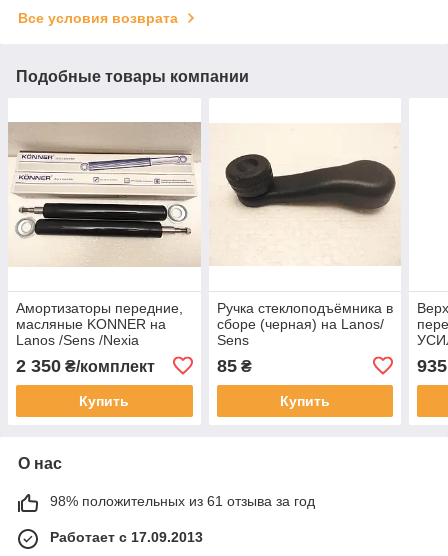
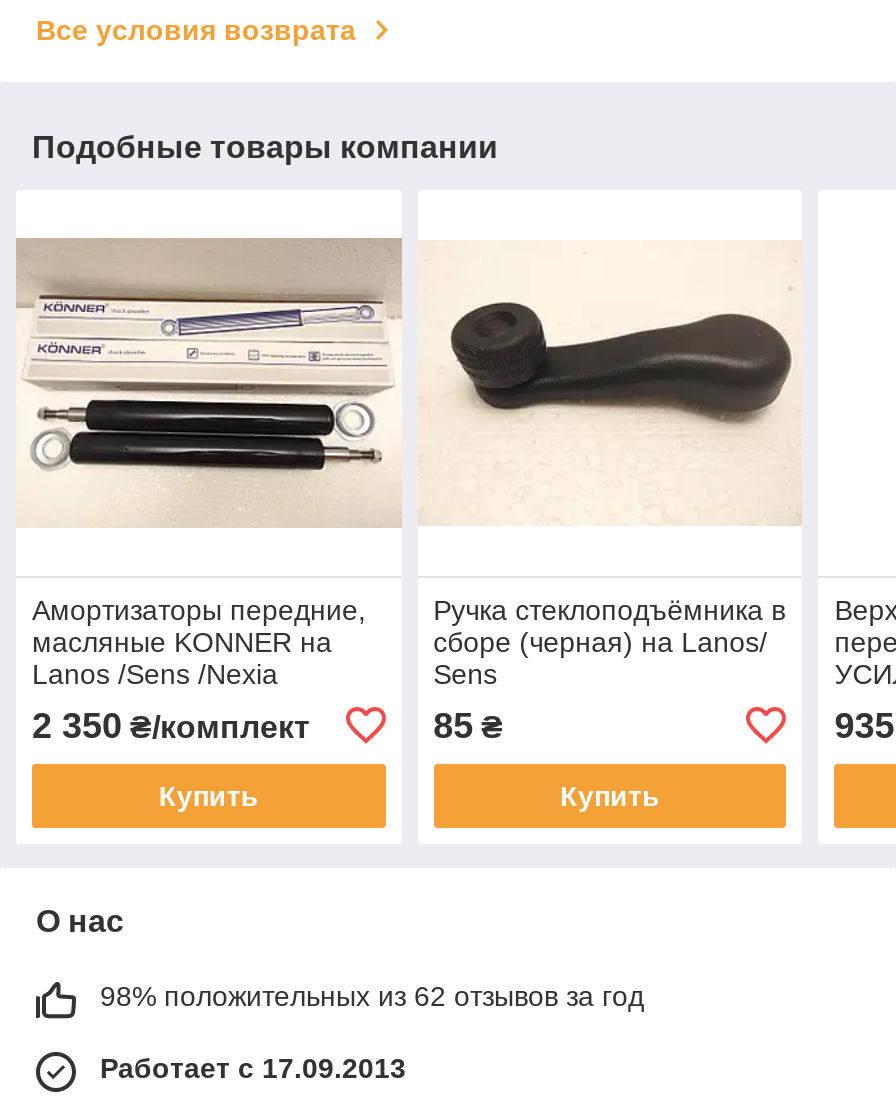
[50,493,315,509] 98% положительных из 61 отзыва за год -> [100,979,644,1011] 98% положительных из 62 отзывов за год

